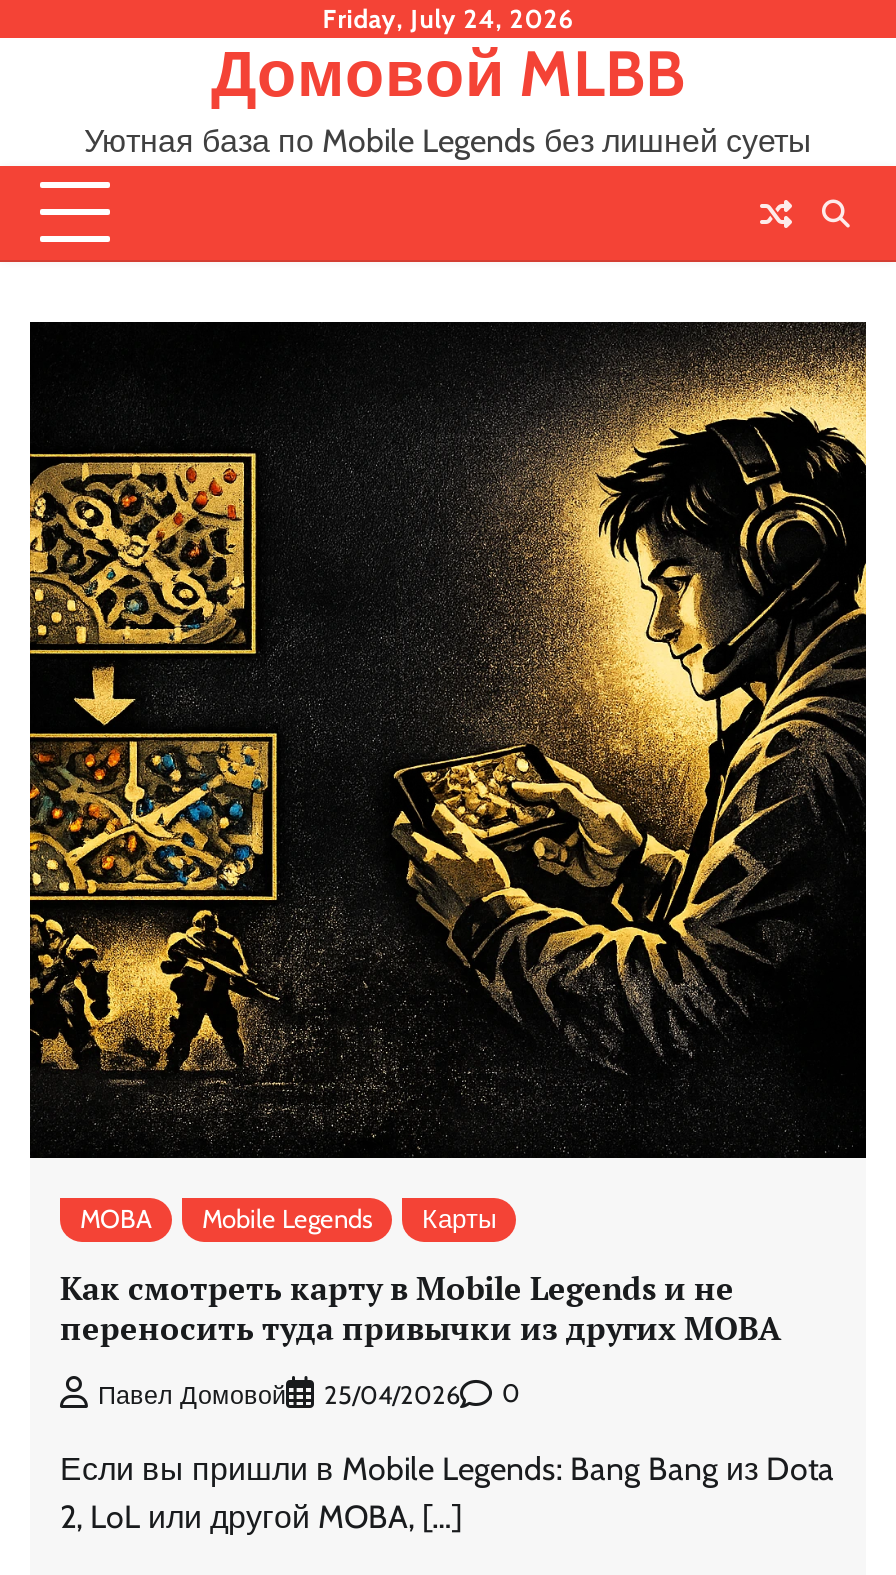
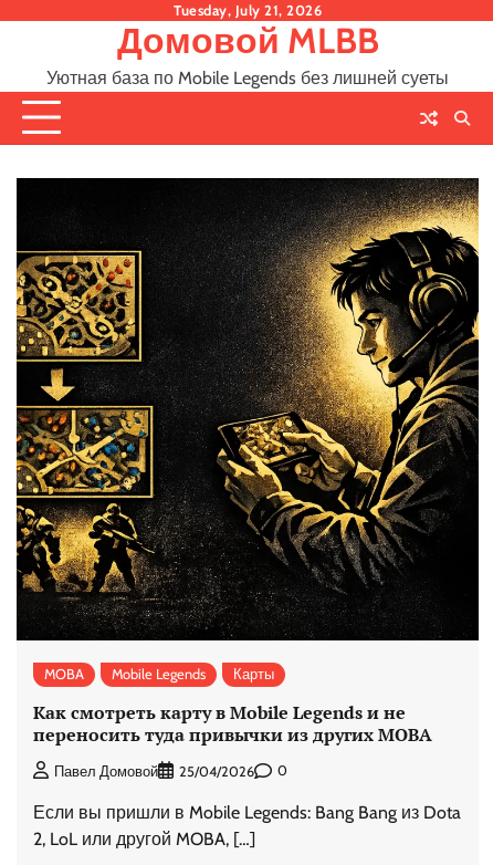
[322,4,574,34] Friday, July 24, 2026 -> [174,2,322,19] Tuesday, July 21, 2026

